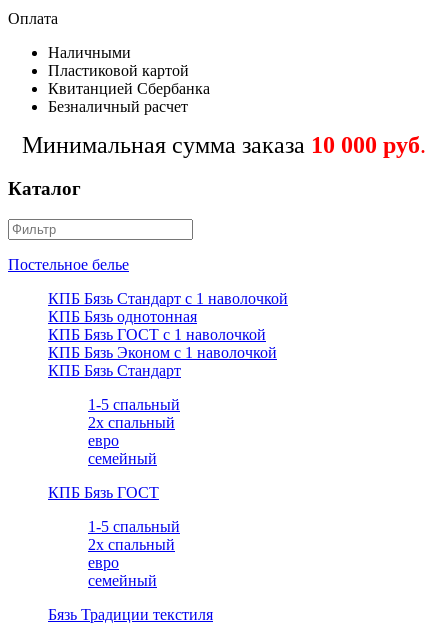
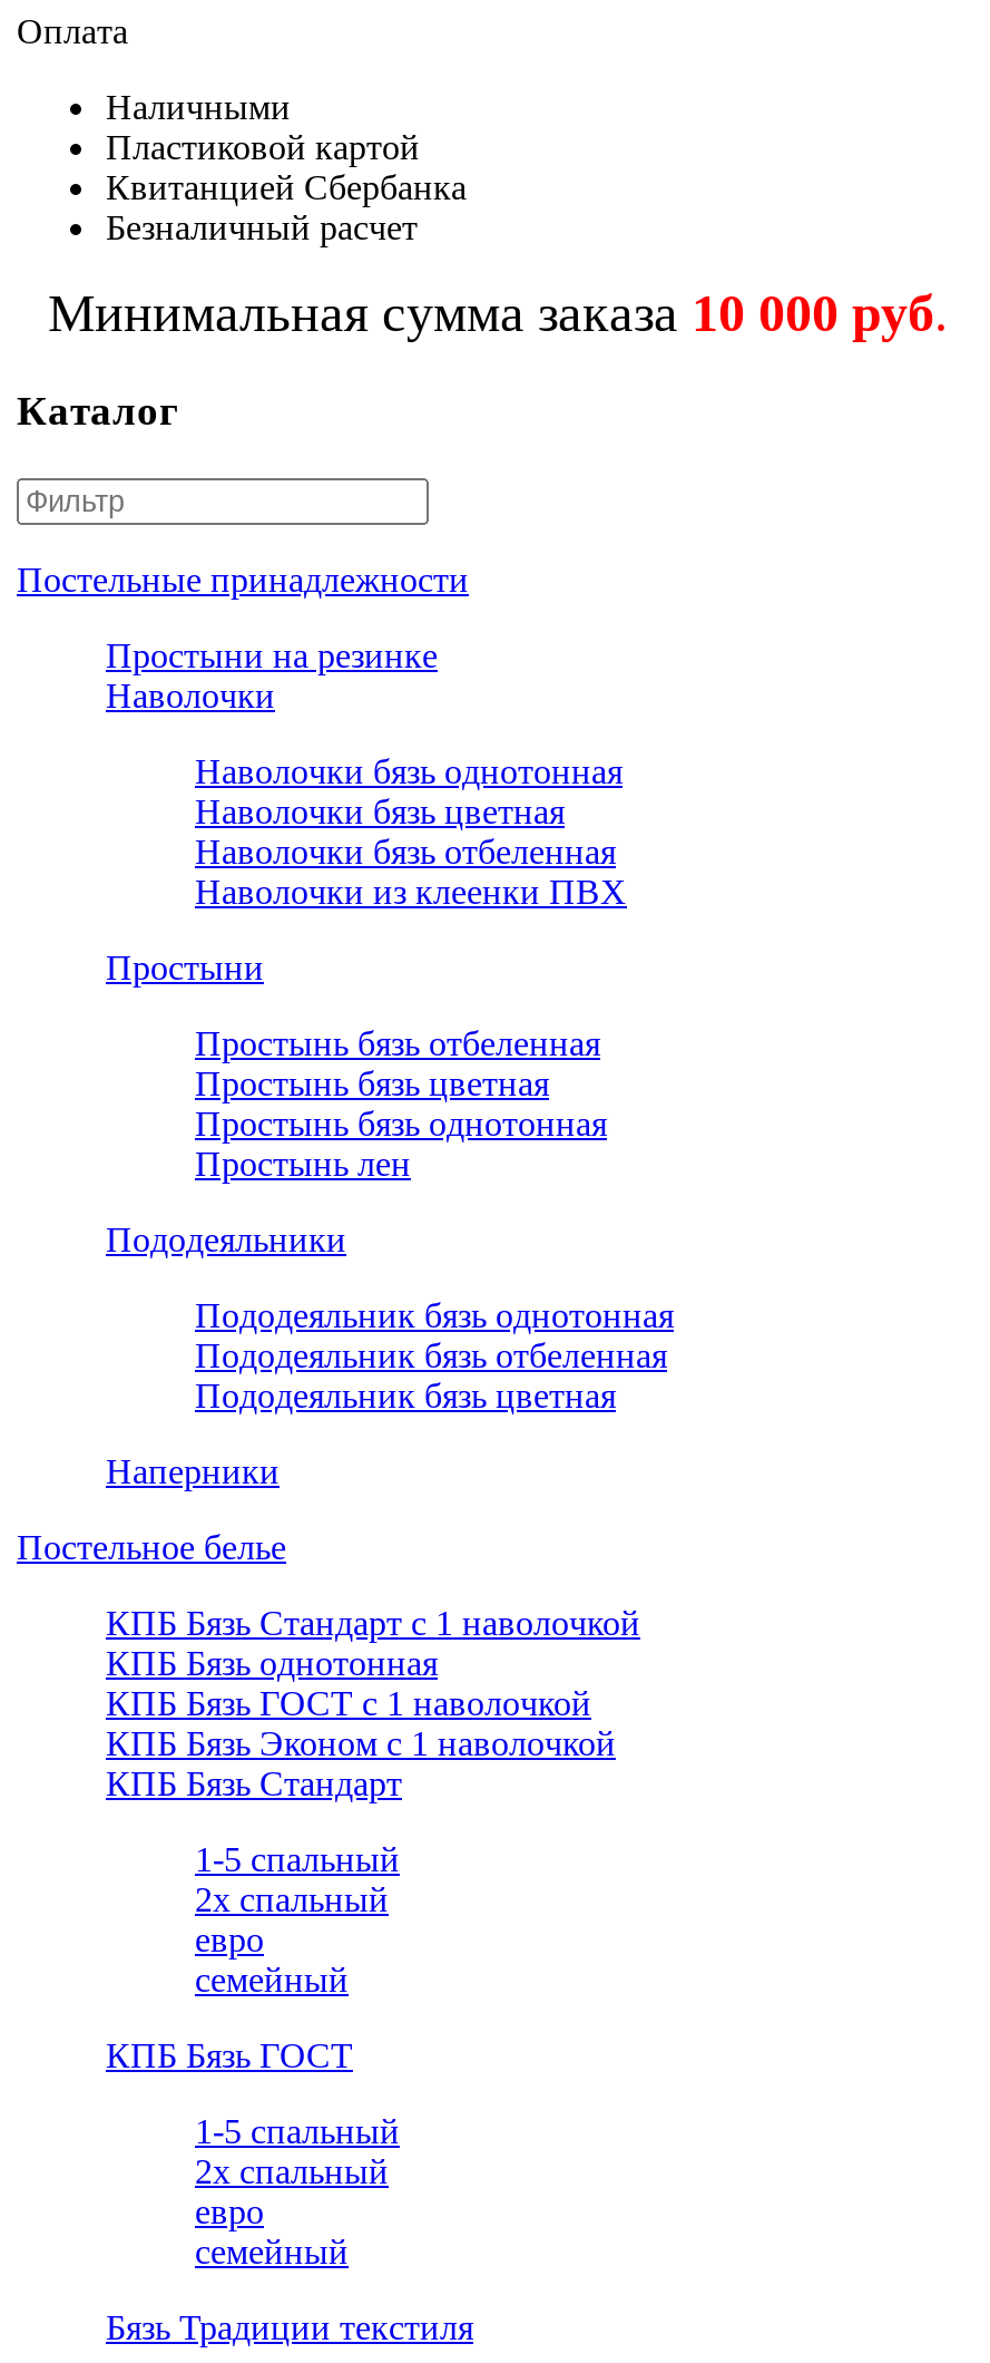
none -> [17,560,674,1489] Постельные принадлежности | Простыни на резинке | Наволочки | Наволочки бязь однотонная | Наволочки бязь цветная | Наволочки бязь отбеленная | Наволочки из клеенки ПВХ | Простыни | Простынь бязь отбеленная | Простынь бязь цветная | Простынь бязь однотонная | Простынь лен | Пододеяльники | Пододеяльник бязь однотонная | Пододеяльник бязь отбеленная | Пододеяльник бязь цветная | Наперники

